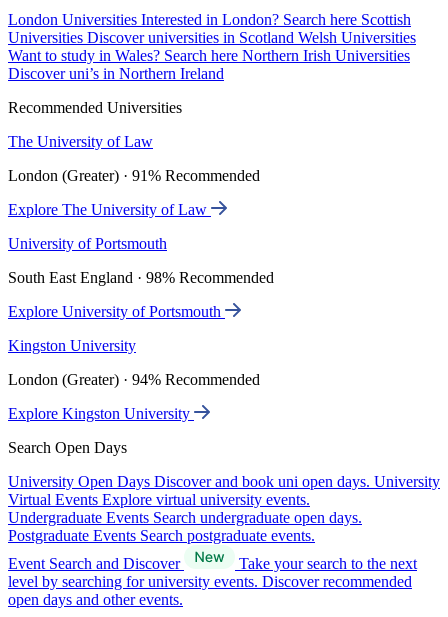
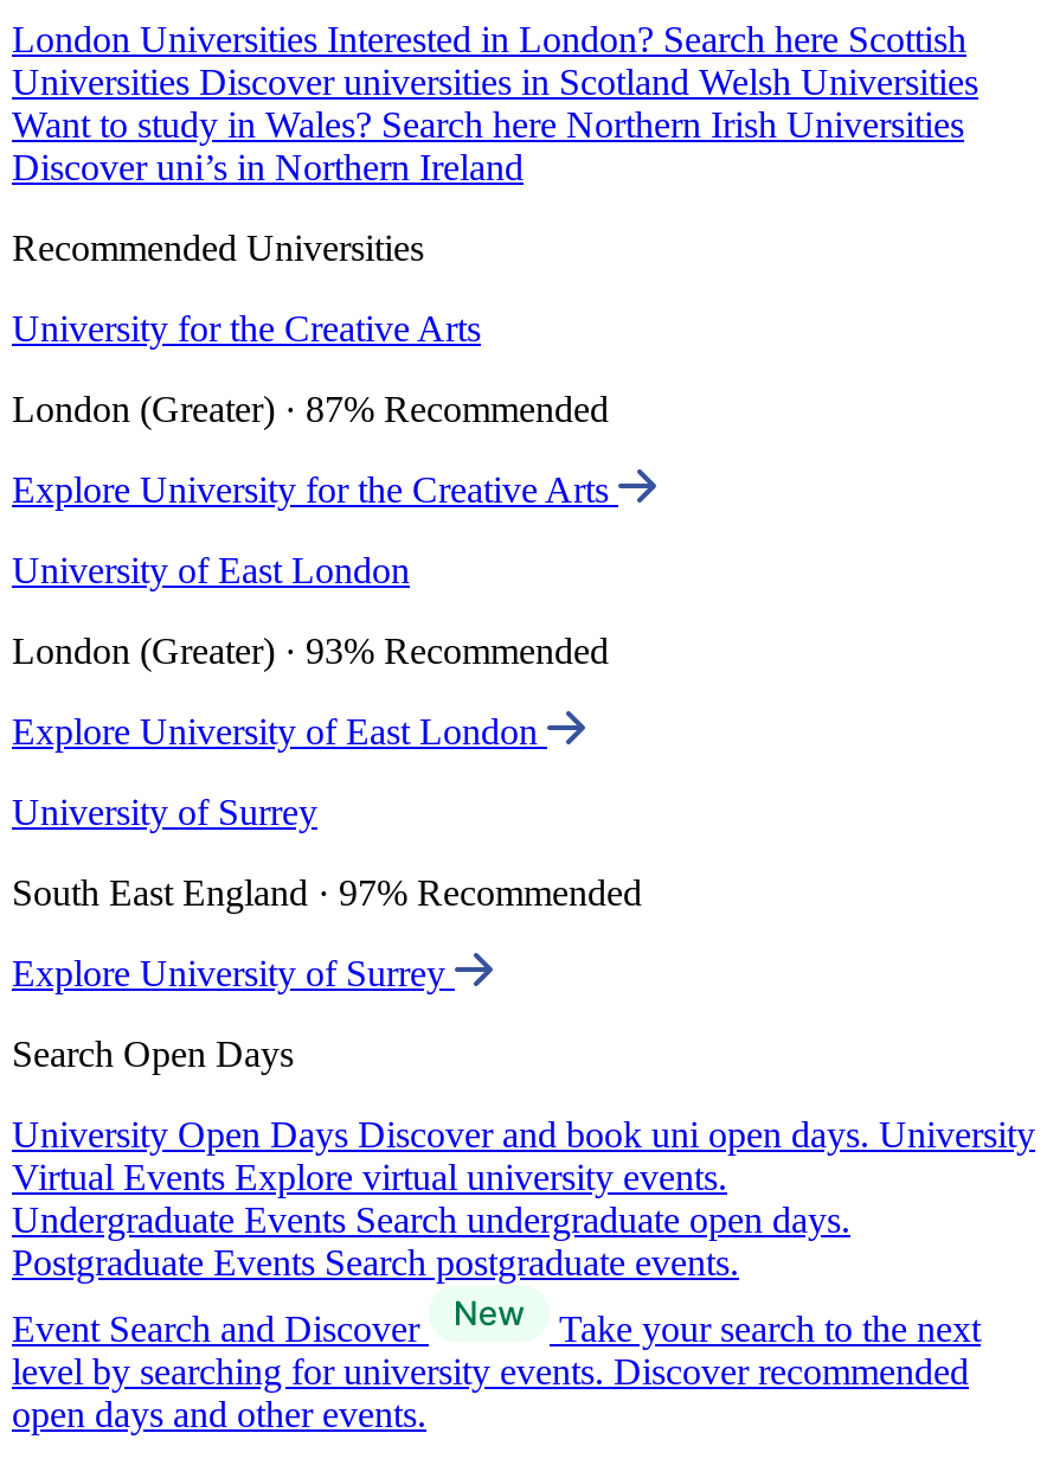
[8,133,153,150] The University of Law -> [12,308,481,349] University for the Creative Arts
[8,167,260,184] London (Greater) · 91% Recommended -> [12,389,609,429] London (Greater) · 87% Recommended
[8,201,211,218] Explore The University of Law -> [12,470,618,510] Explore University for the Creative Arts
[8,235,167,252] University of Portsmouth -> [12,550,410,591] University of East London
[8,269,274,286] South East England · 98% Recommended -> [12,631,609,671] London (Greater) · 93% Recommended
[8,303,225,320] Explore University of Portsmouth -> [12,711,547,752] Explore University of East London
[8,337,136,354] Kingston University -> [12,792,317,832] University of Surrey
[8,371,260,388] London (Greater) · 94% Recommended -> [12,873,642,913] South East England · 97% Recommended
[8,405,194,422] Explore Kingston University -> [12,953,455,993] Explore University of Surrey

